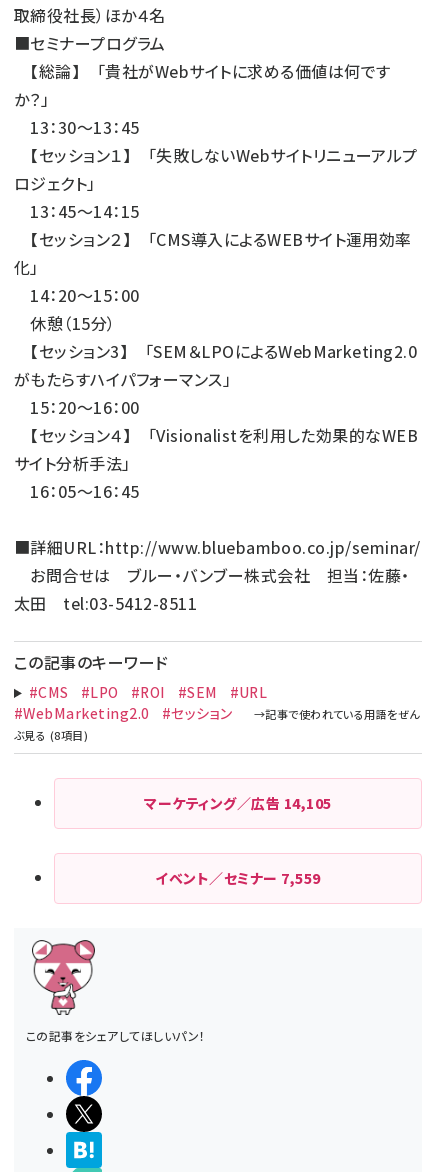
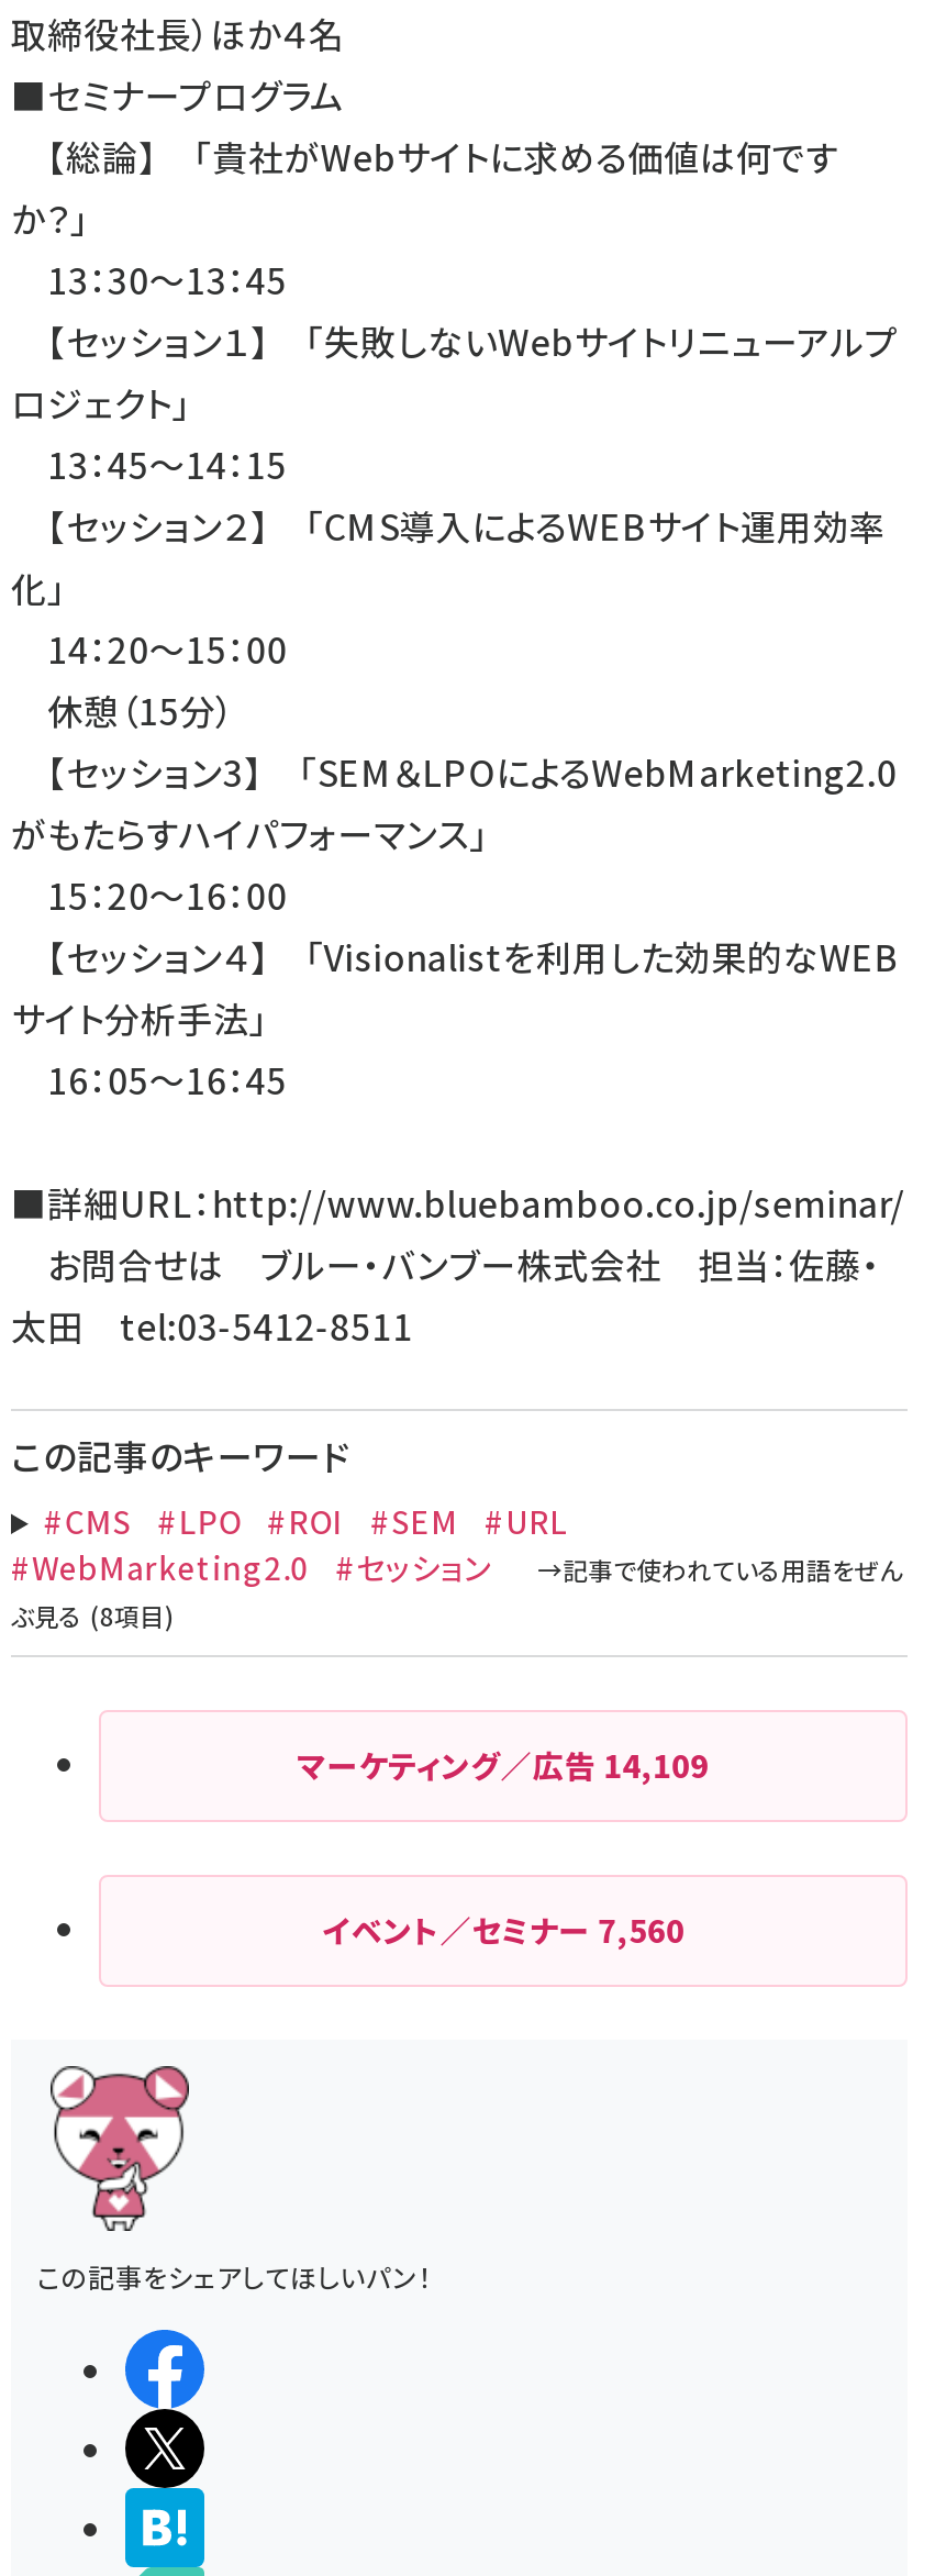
[144,793,332,813] マーケティング／広告14,105 -> [298,1743,709,1787] マーケティング／広告14,109
[155,868,321,888] イベント／セミナー7,559 -> [322,1908,685,1952] イベント／セミナー7,560

